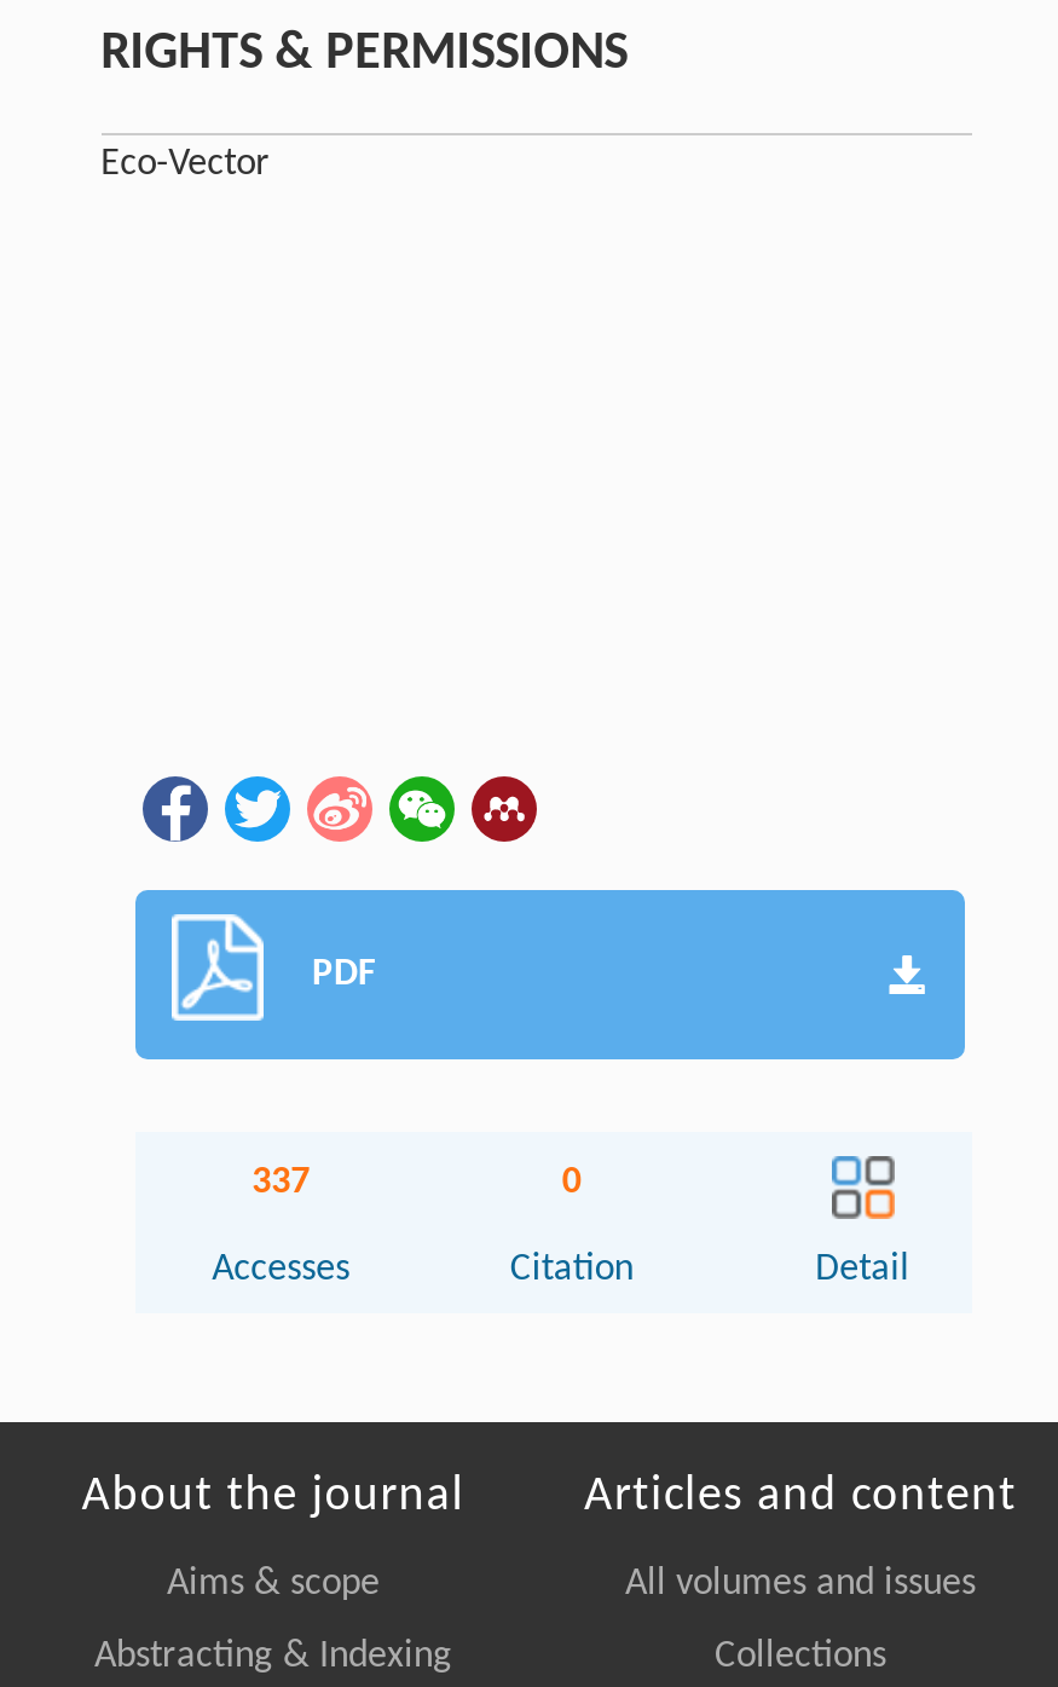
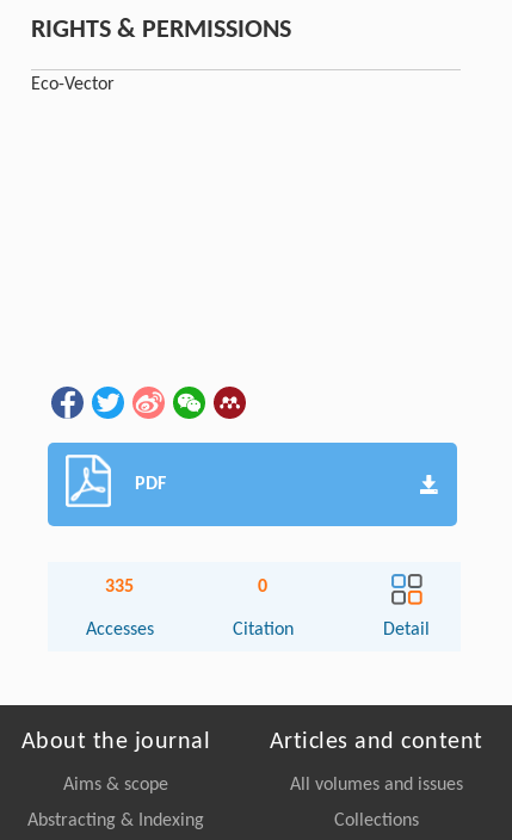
[252,1163,310,1202] 337 -> [105,577,134,596] 335

